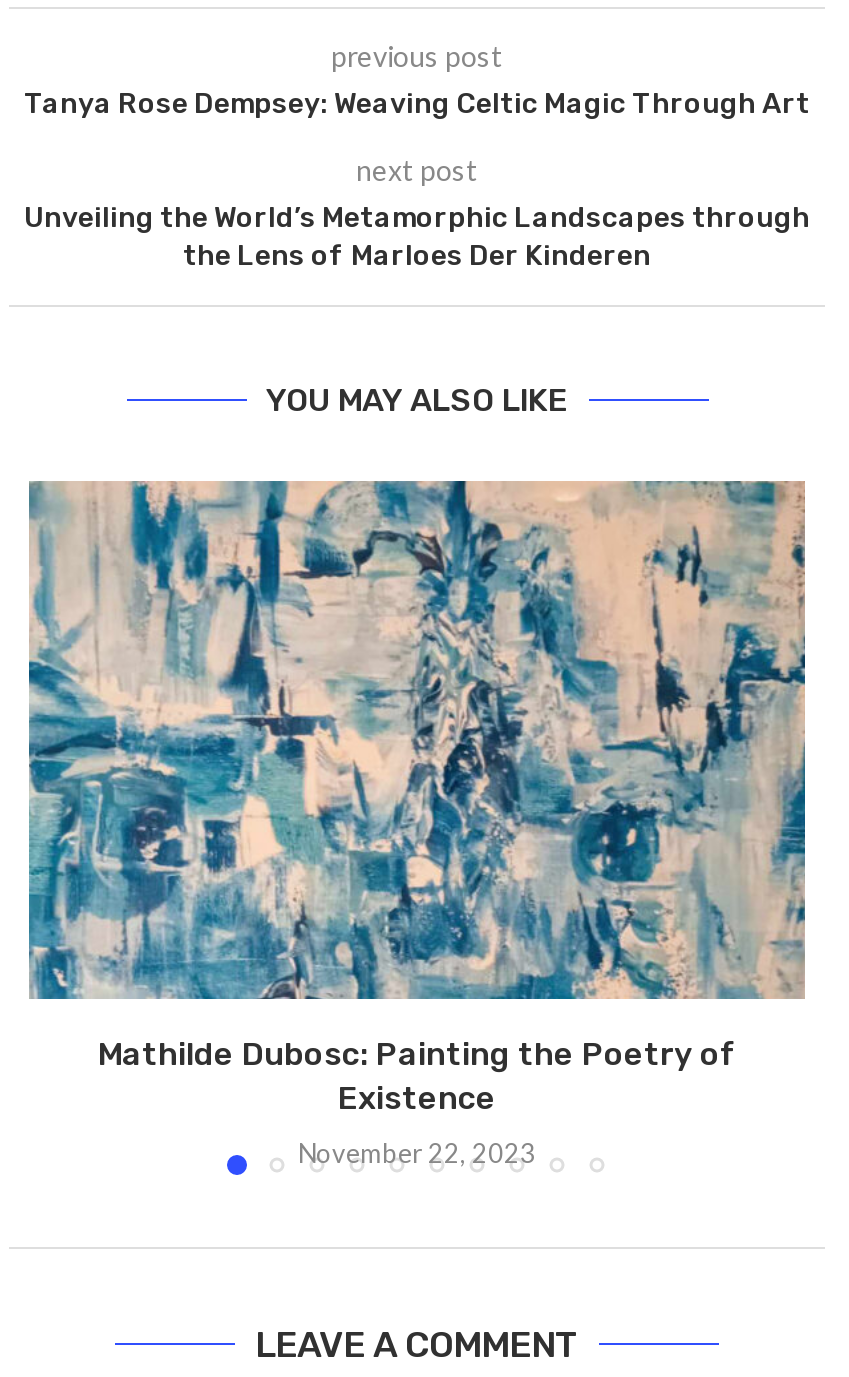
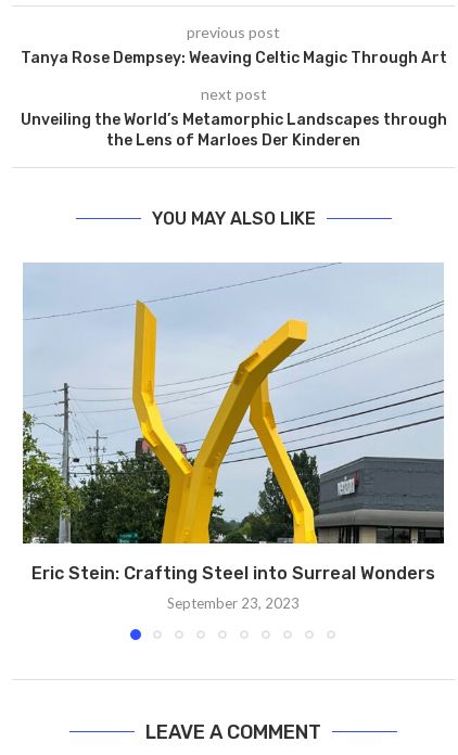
[27,481,807,1117] [image] | Mathilde Dubosc: Painting the Poetry of | Existence -> [22,263,445,583] [image] | Eric Stein: Crafting Steel into Surreal Wonders
[298,1137,536,1169] November 22, 2023 -> [167,594,300,612] September 23, 2023

